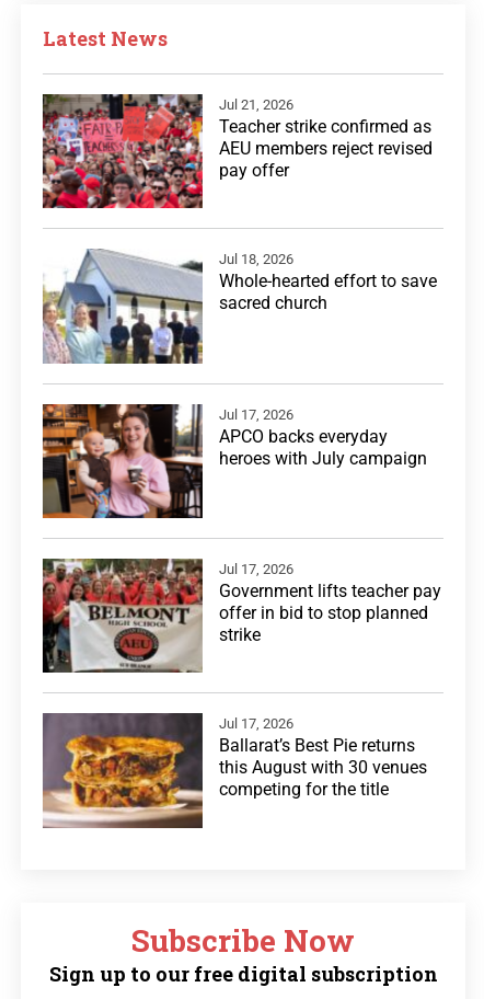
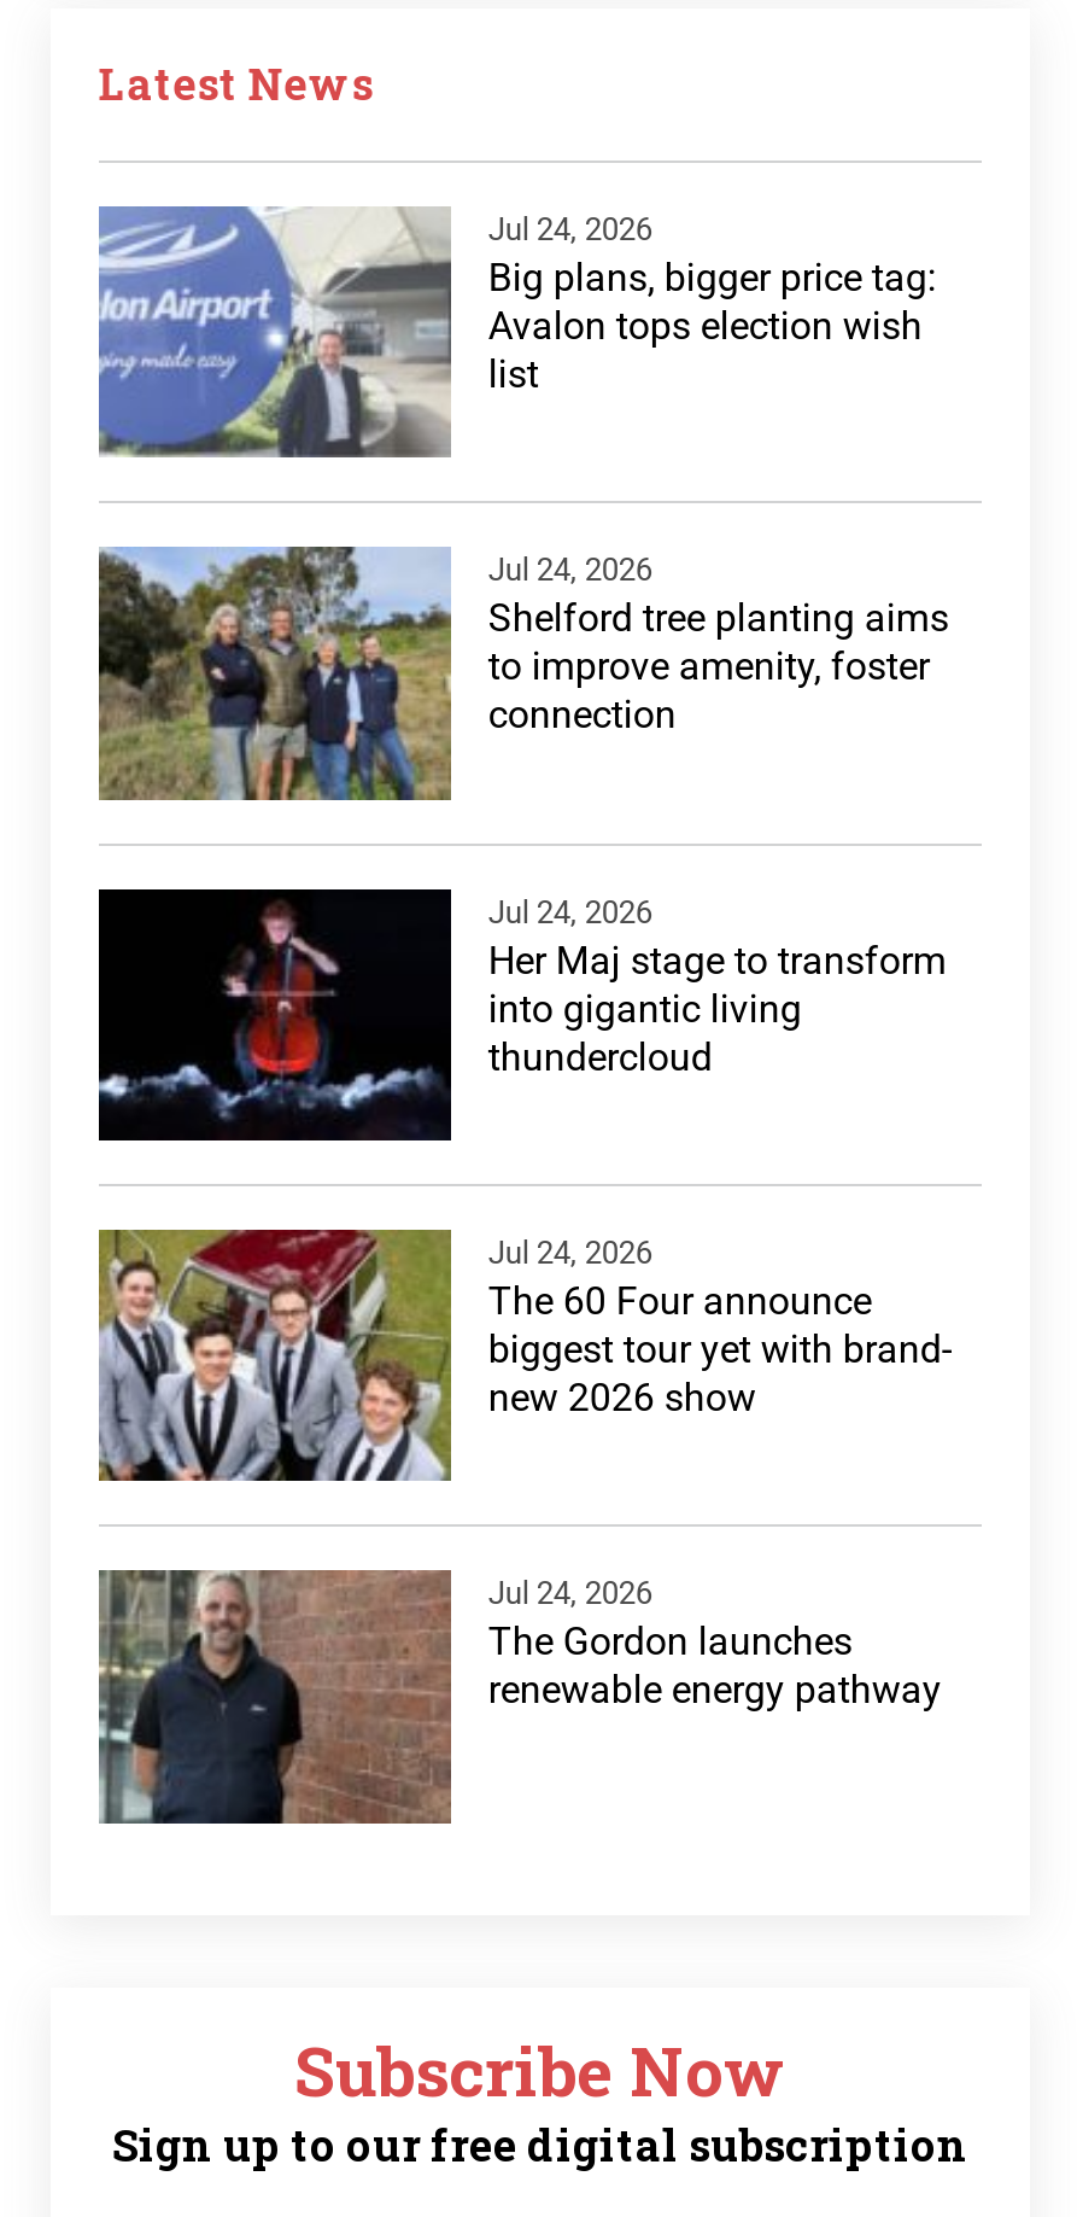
[42,93,433,209] [image] | Jul 21, 2026 | Teacher strike confirmed as | AEU members reject revised | pay offer -> [96,204,937,460] [image] | Jul 24, 2026 | Big plans, bigger price tag: | Avalon tops election wish | list
[42,249,437,365] [image] | Jul 18, 2026 | Whole-hearted effort to save | sacred church -> [96,544,949,803] [image] | Jul 24, 2026 | Shelford tree planting aims | to improve amenity, foster | connection
[42,403,427,519] [image] | Jul 17, 2026 | APCO backs everyday | heroes with July campaign -> [96,887,946,1143] [image] | Jul 24, 2026 | Her Maj stage to transform | into gigantic living | thundercloud
[42,558,442,674] [image] | Jul 17, 2026 | Government lifts teacher pay | offer in bid to stop planned | strike -> [96,1230,951,1483] [image] | Jul 24, 2026 | The 60 Four announce | biggest tour yet with brand- | new 2026 show
[43,712,427,829] [image] | Jul 17, 2026 | Ballarat’s Best Pie returns | this August with 30 venues | competing for the title -> [99,1568,941,1826] [image] | Jul 24, 2026 | The Gordon launches | renewable energy pathway

